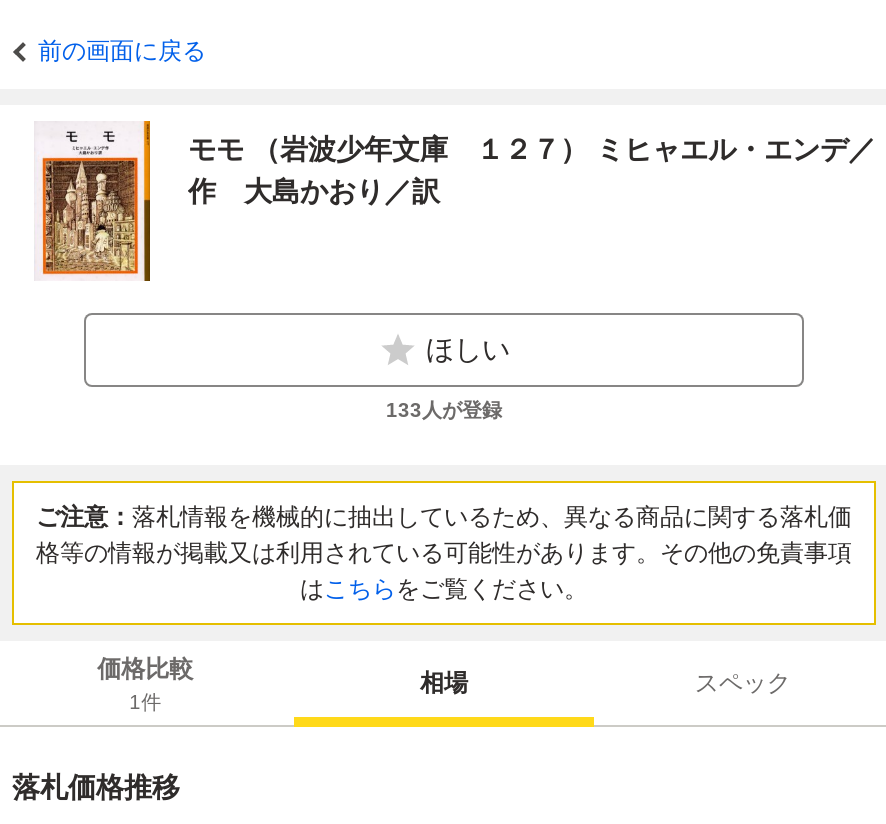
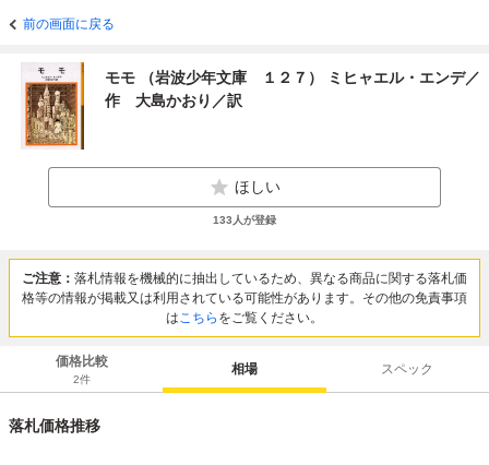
[129,690,161,712] 1件 -> [73,373,90,385] 2件

